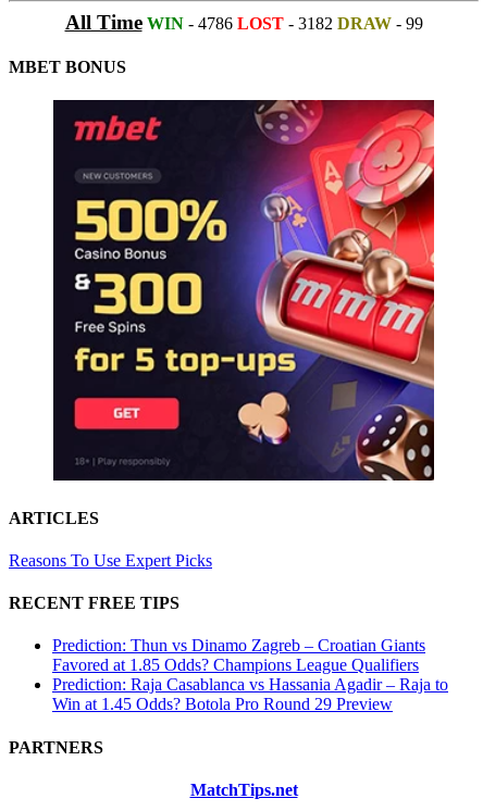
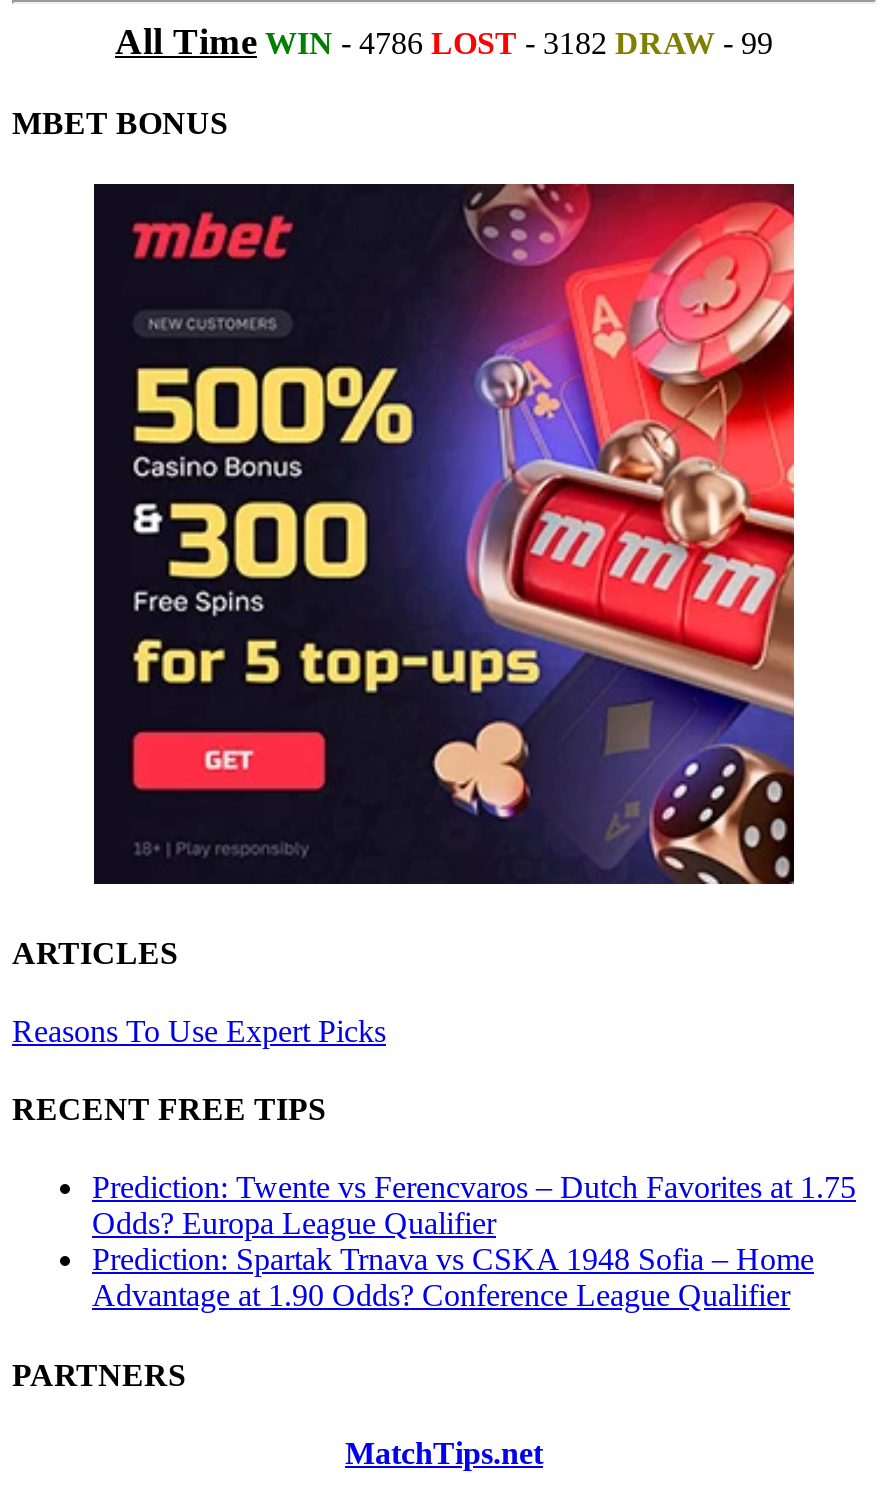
[52,636,448,714] Prediction: Thun vs Dinamo Zagreb – Croatian Giants | Favored at 1.85 Odds? Champions League Qualifiers | Prediction: Raja Casablanca vs Hassania Agadir – Raja to | Win at 1.45 Odds? Botola Pro Round 29 Preview -> [92,1171,856,1313] Prediction: Twente vs Ferencvaros – Dutch Favorites at 1.75 | Odds? Europa League Qualifier | Prediction: Spartak Trnava vs CSKA 1948 Sofia – Home | Advantage at 1.90 Odds? Conference League Qualifier

